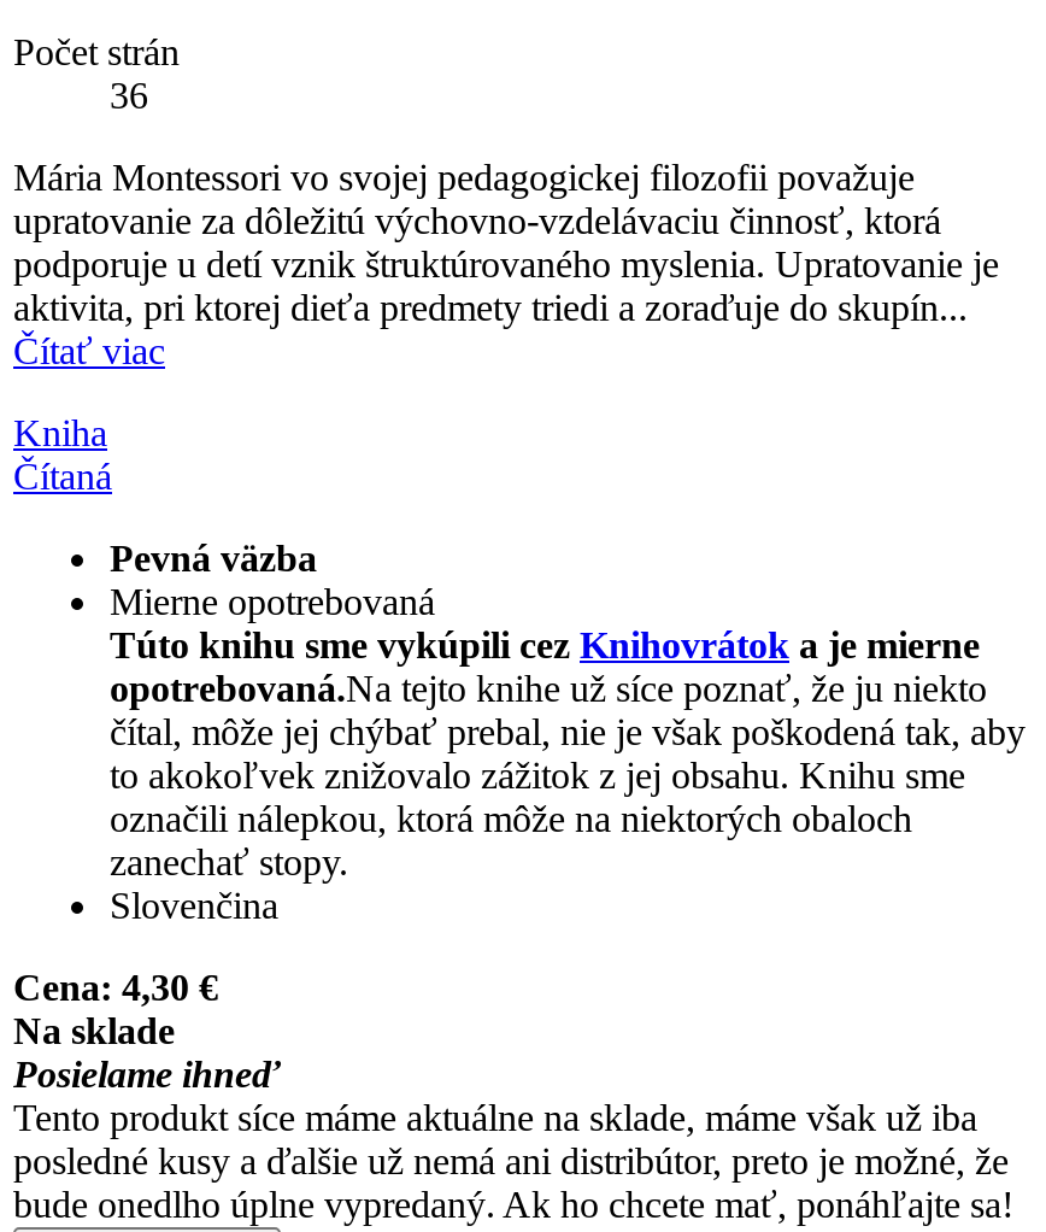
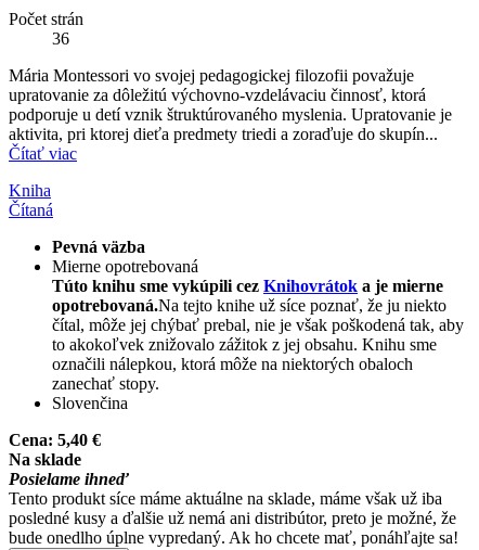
[13,966,218,1007] Cena: 4,30 € -> [9,430,101,449] Cena: 5,40 €

